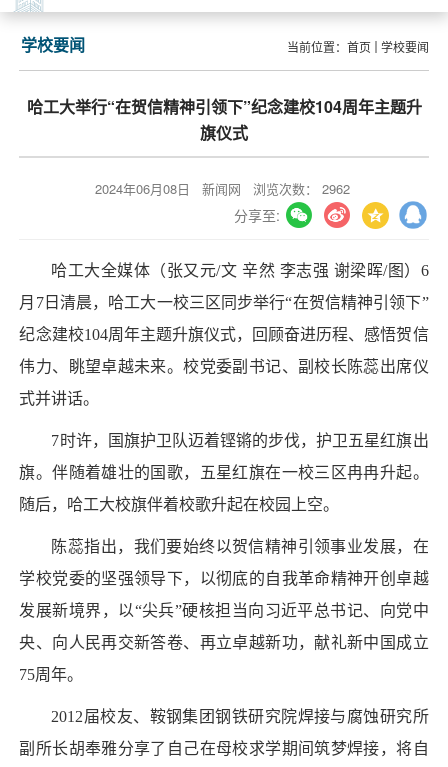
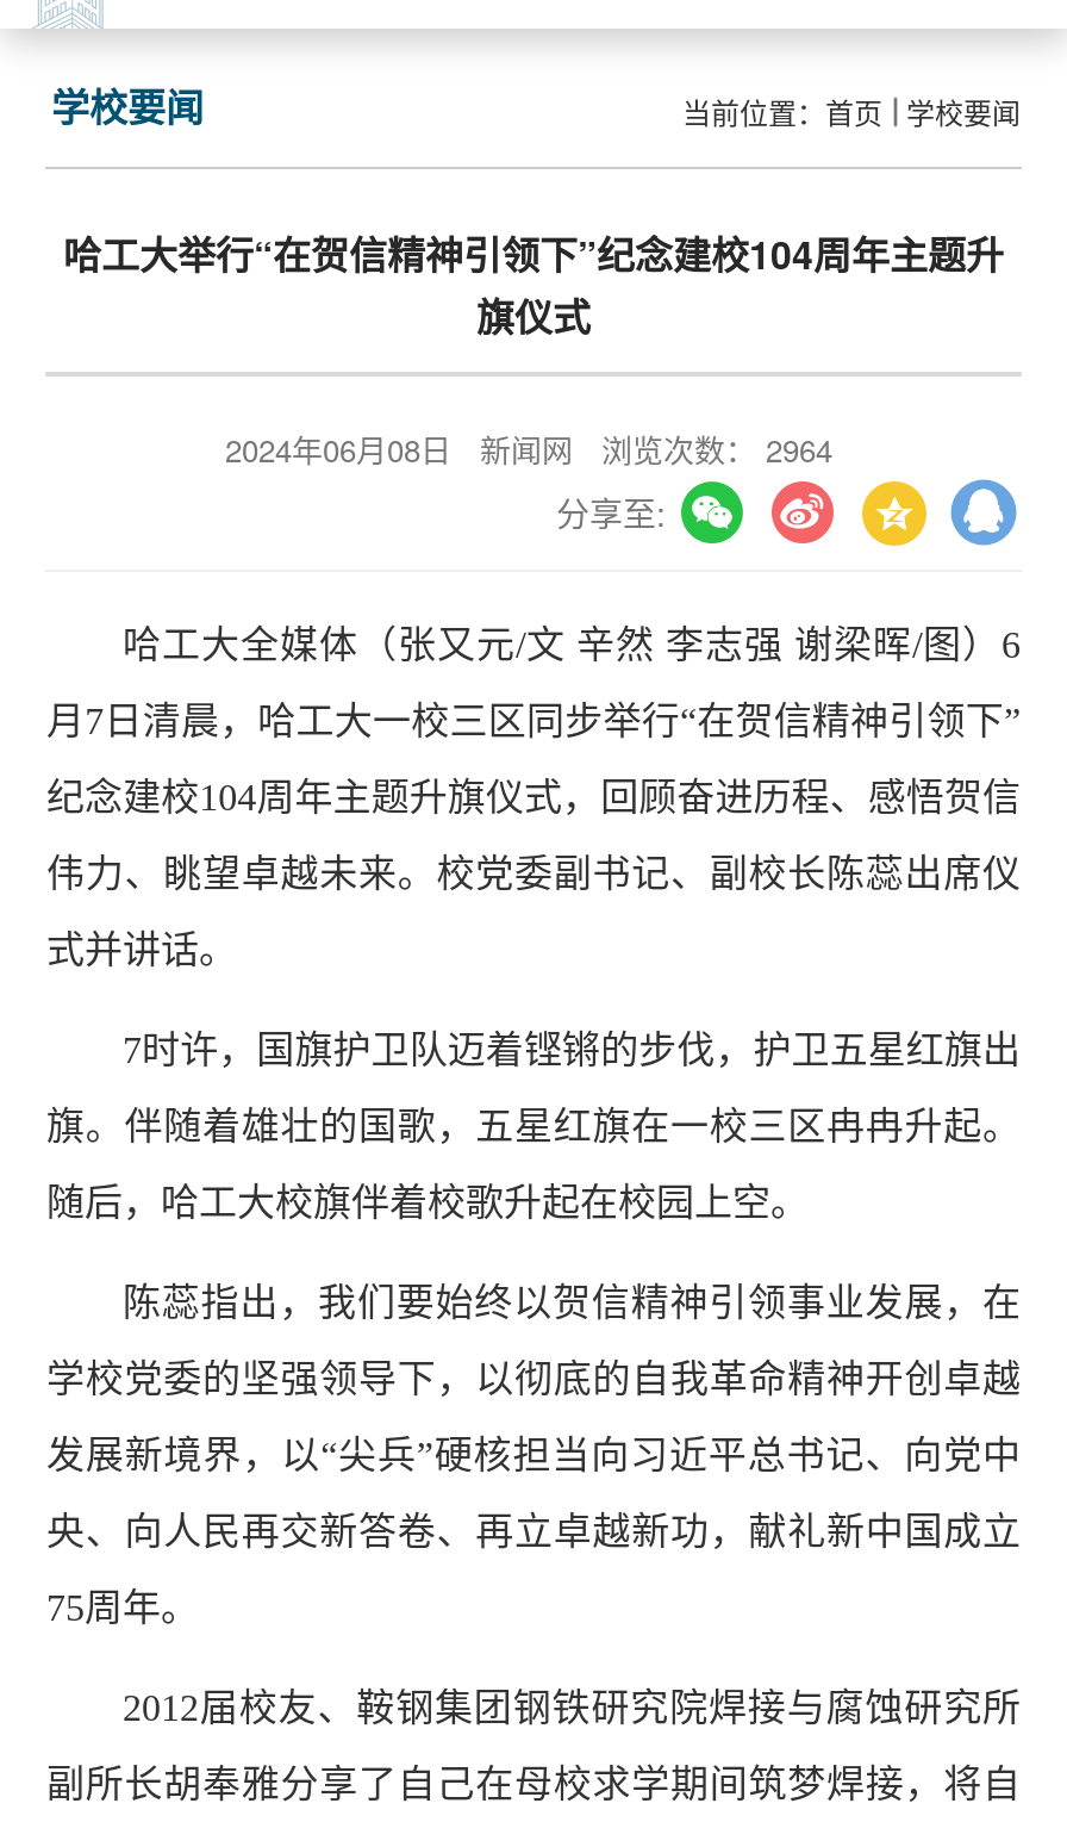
[94,179,349,198] 2024年06月08日 新闻网 浏览次数： 2962 -> [225,427,832,472] 2024年06月08日 新闻网 浏览次数： 2964

